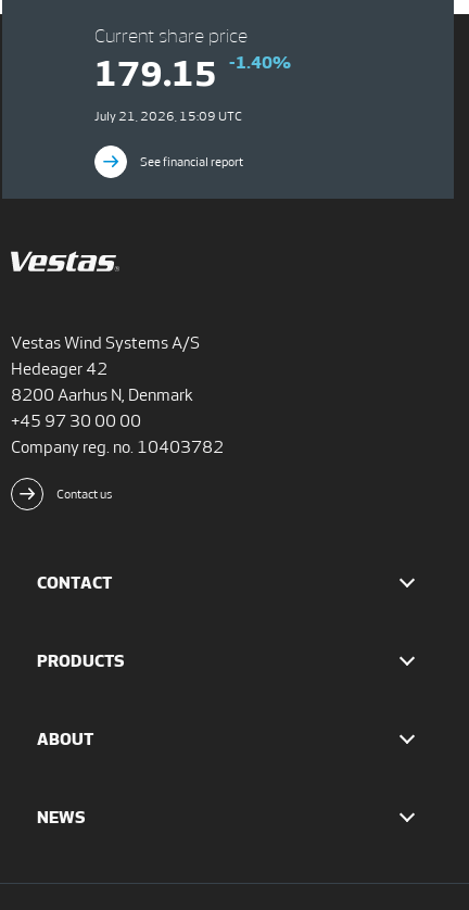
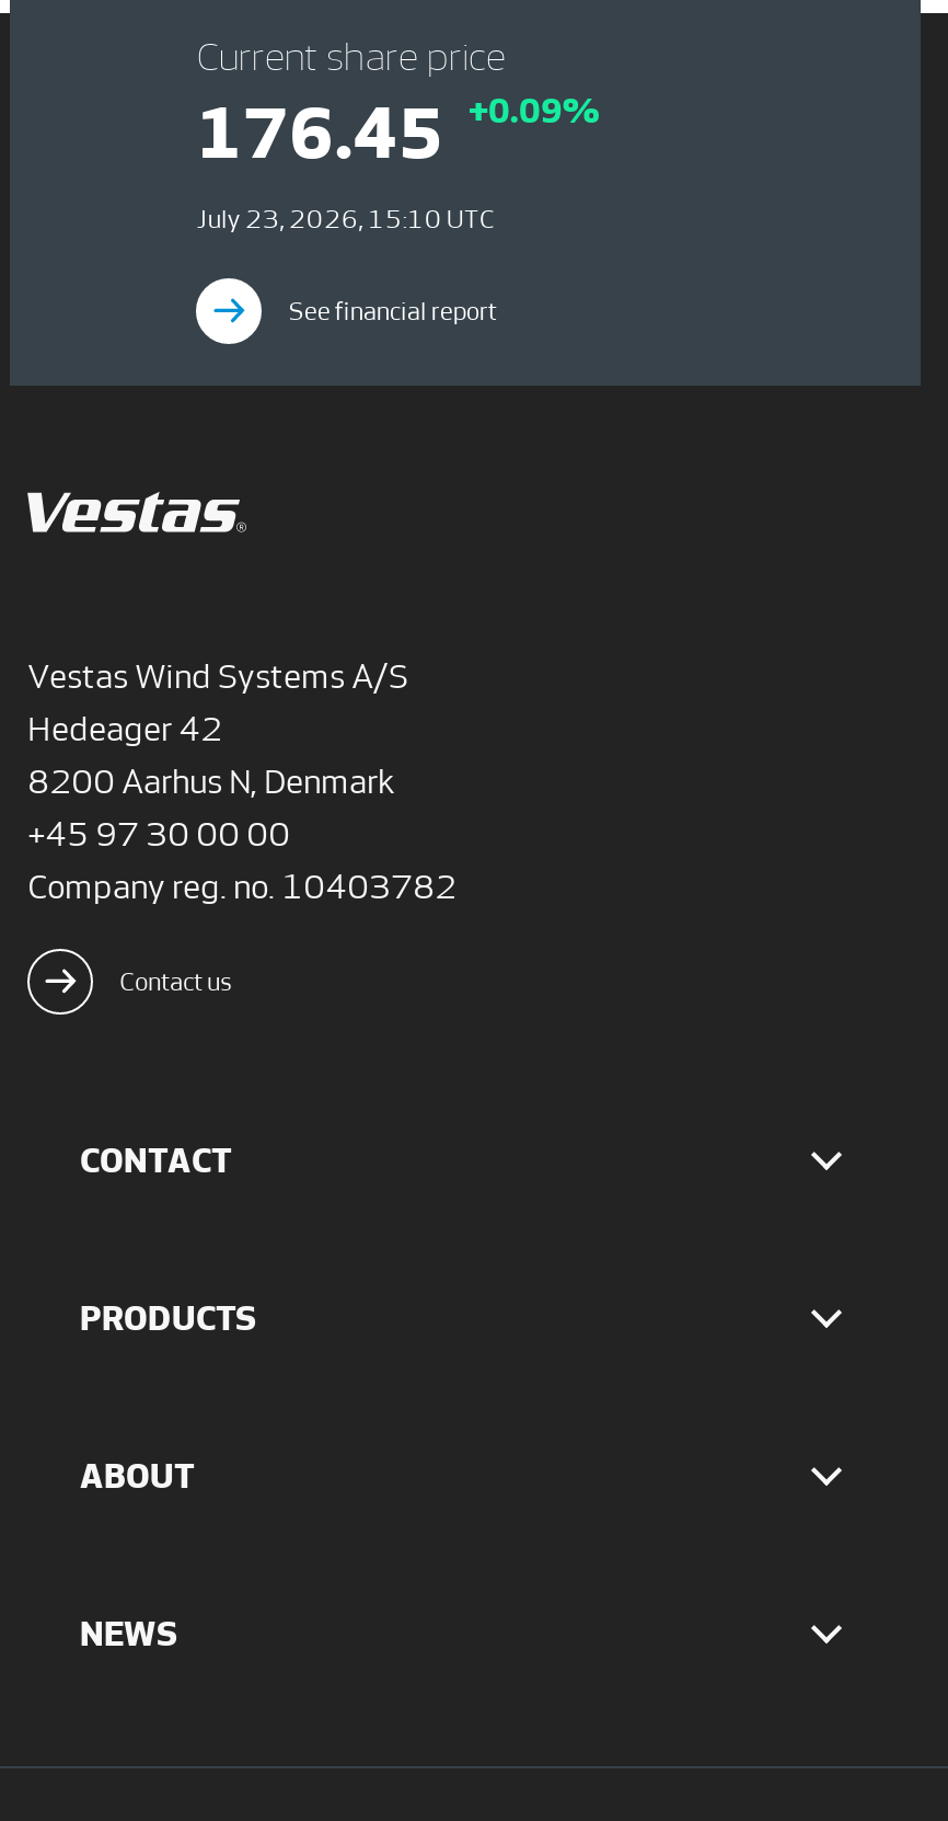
[95,54,217,93] 179.15 -> [197,94,444,173] 176.45
[229,53,291,72] -1.40% -> [468,92,599,129] +0.09%
[95,110,242,123] July 21, 2026, 15:09 UTC -> [197,206,494,232] July 23, 2026, 15:10 UTC

